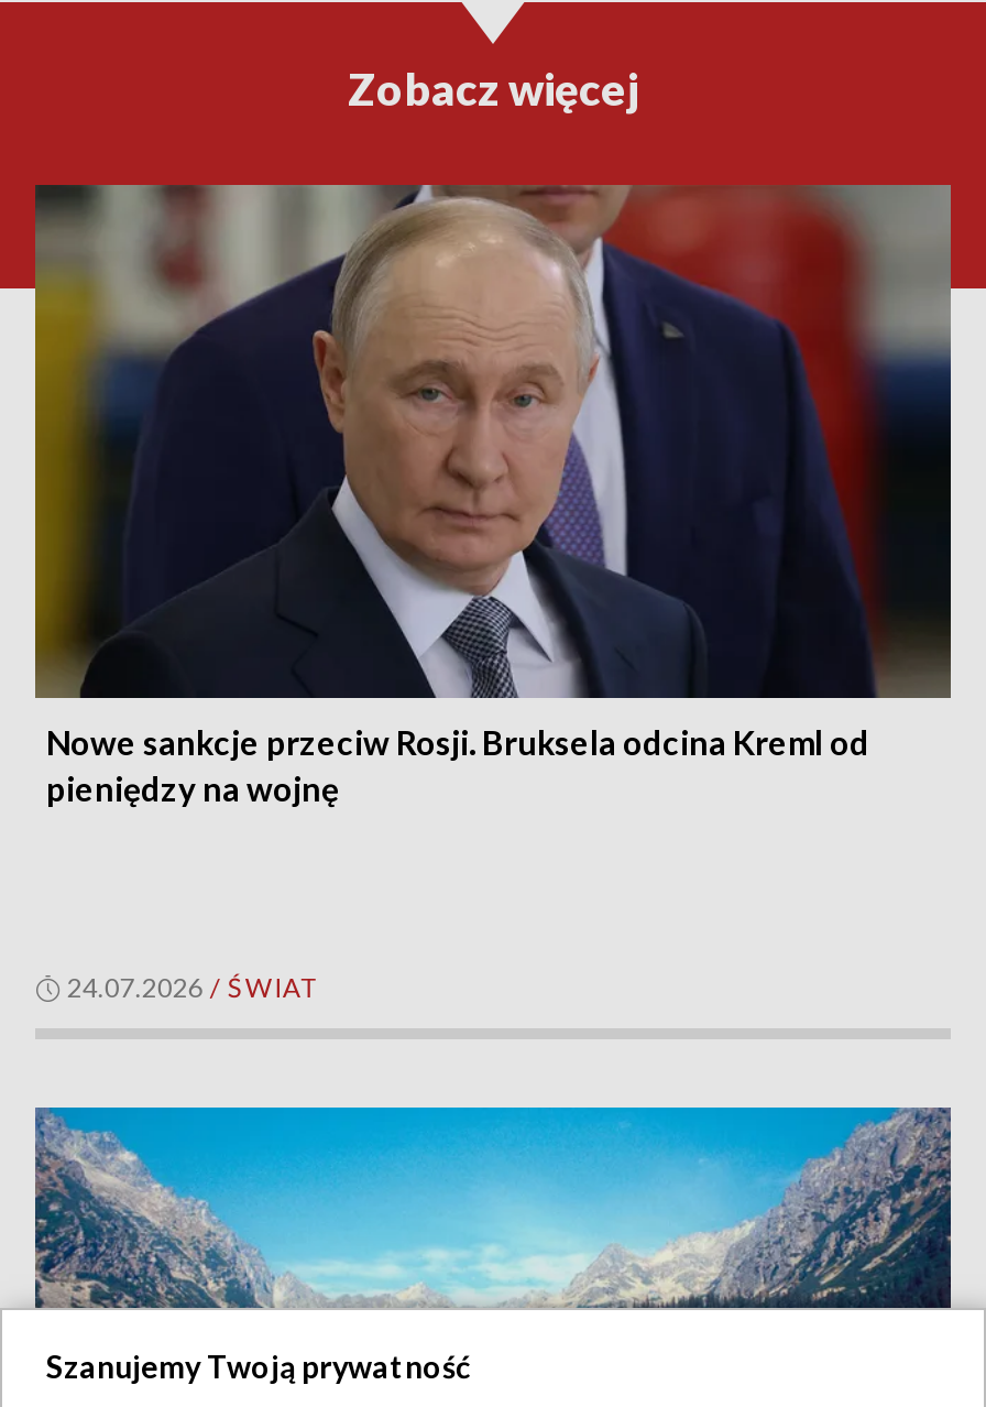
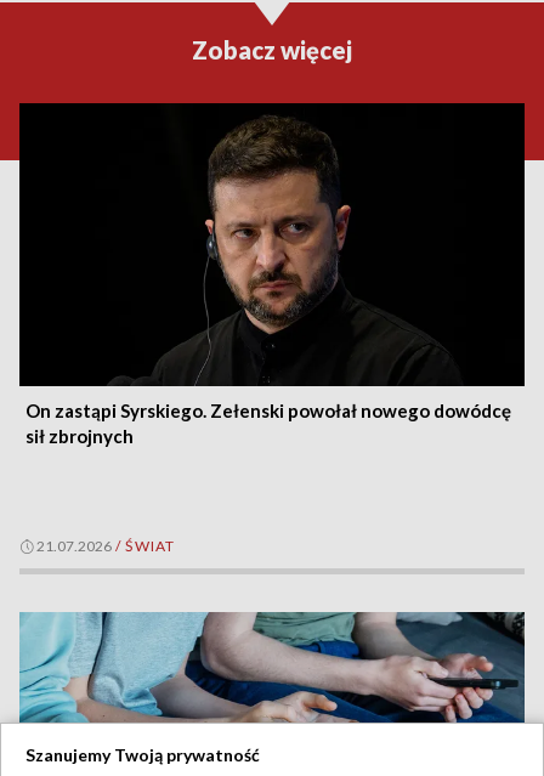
[33,183,953,809] [image] | Nowe sankcje przeciw Rosji. Bruksela odcina Kreml od | pieniędzy na wojnę -> [18,102,526,447] [image] | On zastąpi Syrskiego. Zełenski powołał nowego dowódcę | sił zbrojnych
[67,972,318,1005] 24.07.2026 / ŚWIAT -> [37,537,175,555] 21.07.2026 / ŚWIAT
[33,1105,951,1310] [image] -> [18,611,525,724] [image]

